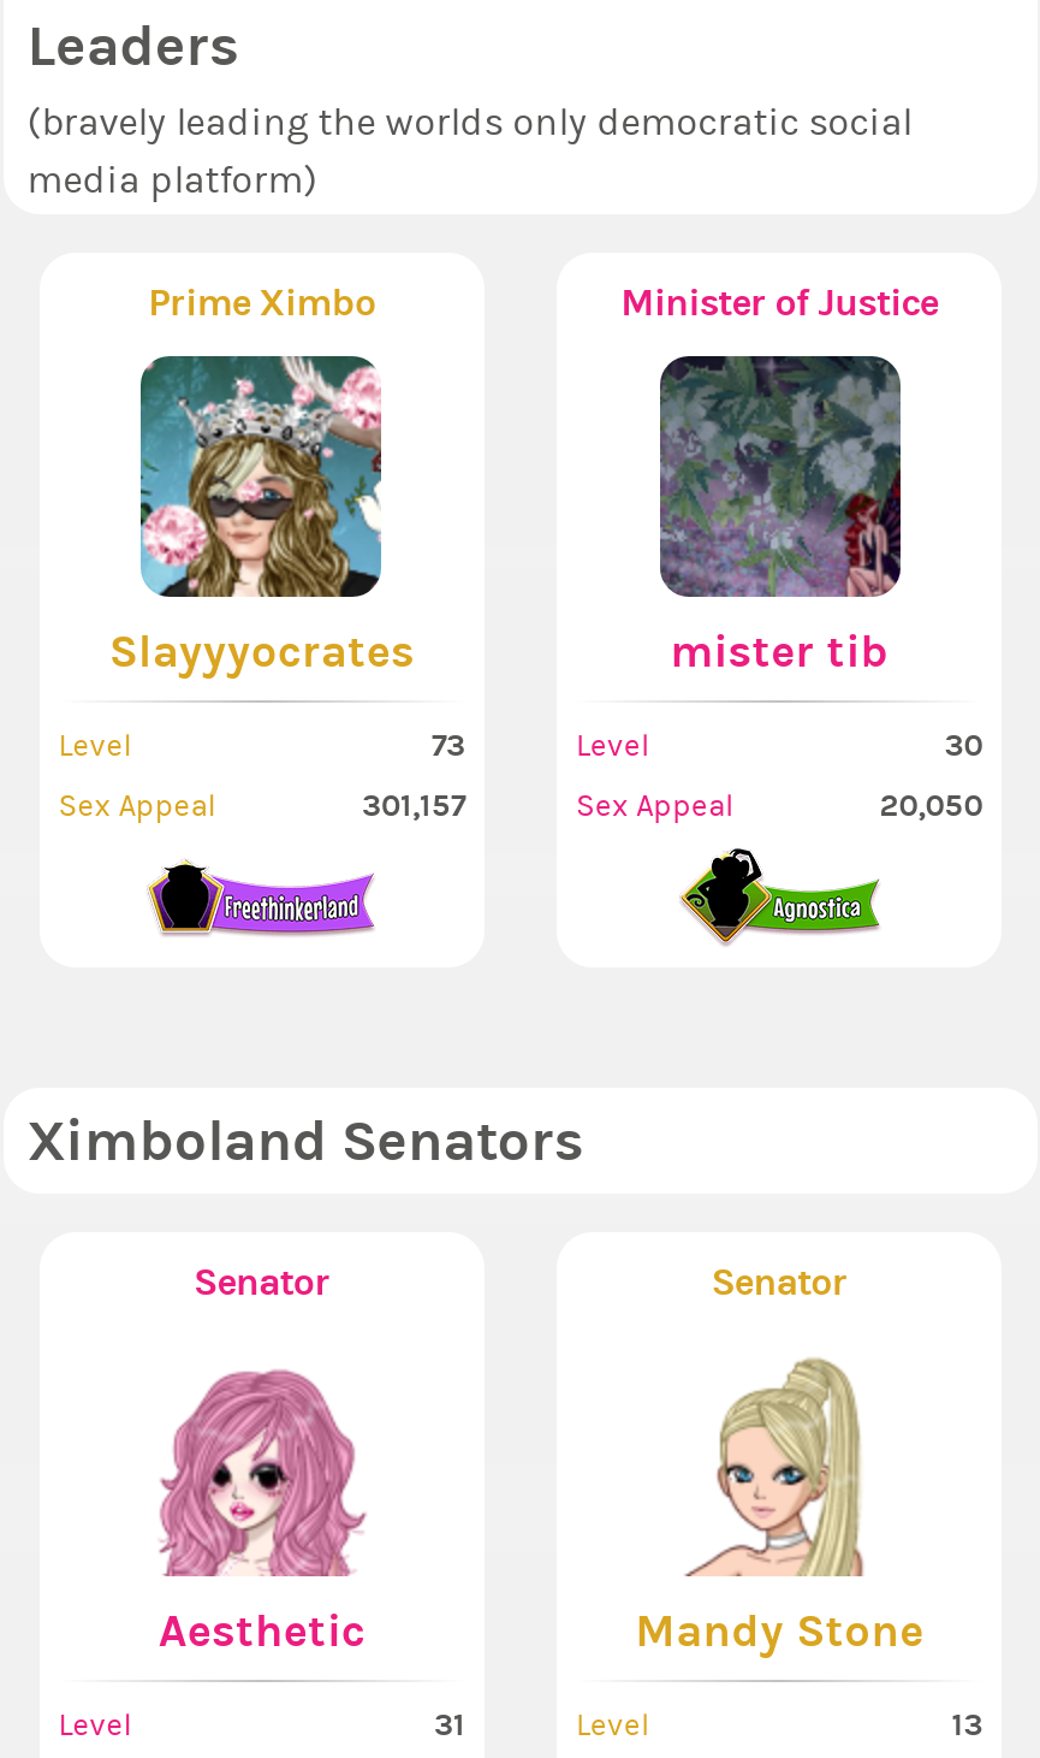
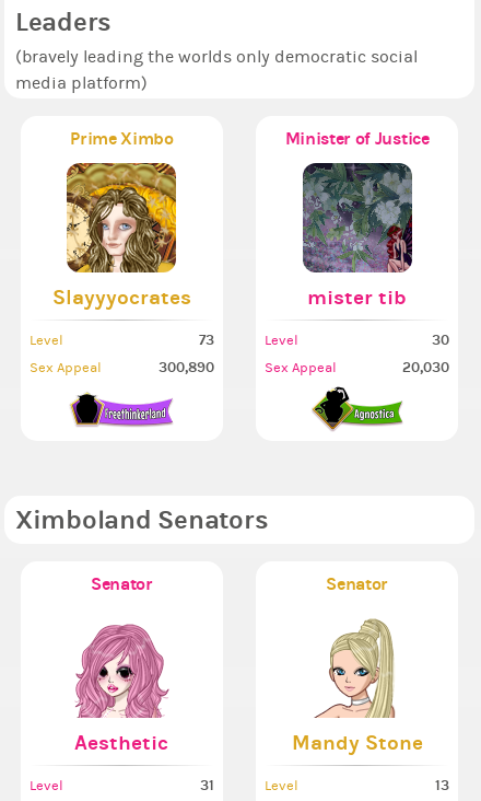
[138,354,384,599] [image] -> [66,162,177,274] [image]
[362,787,465,823] 301,157 -> [159,359,214,375] 300,890
[879,787,983,823] 20,050 -> [403,359,450,375] 20,030

